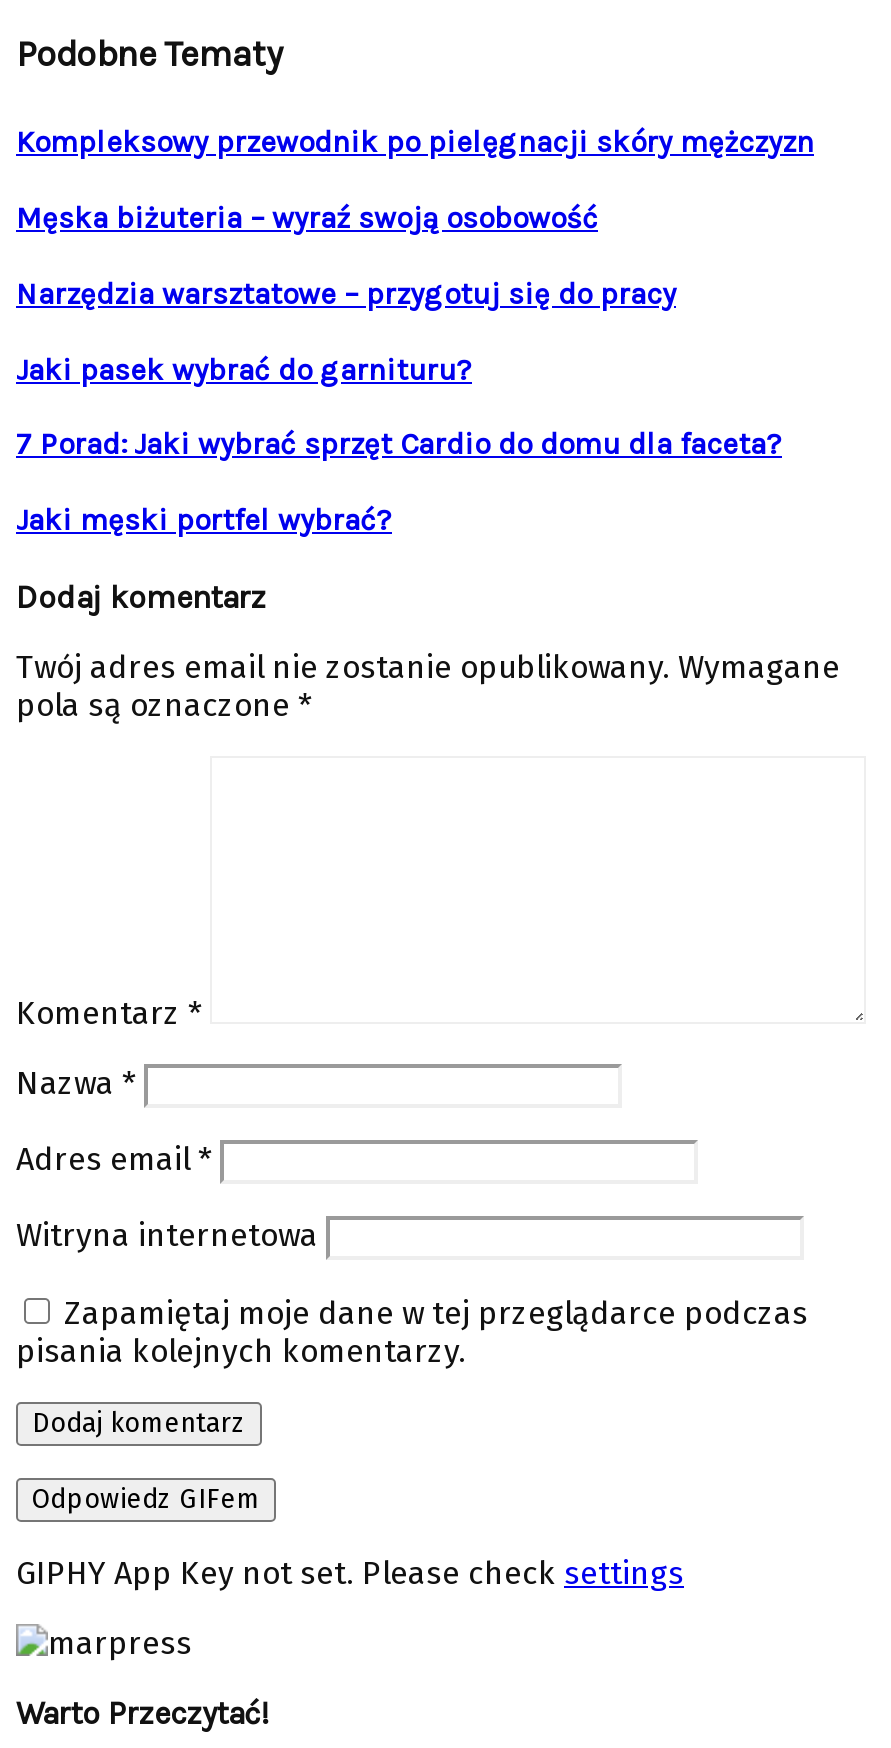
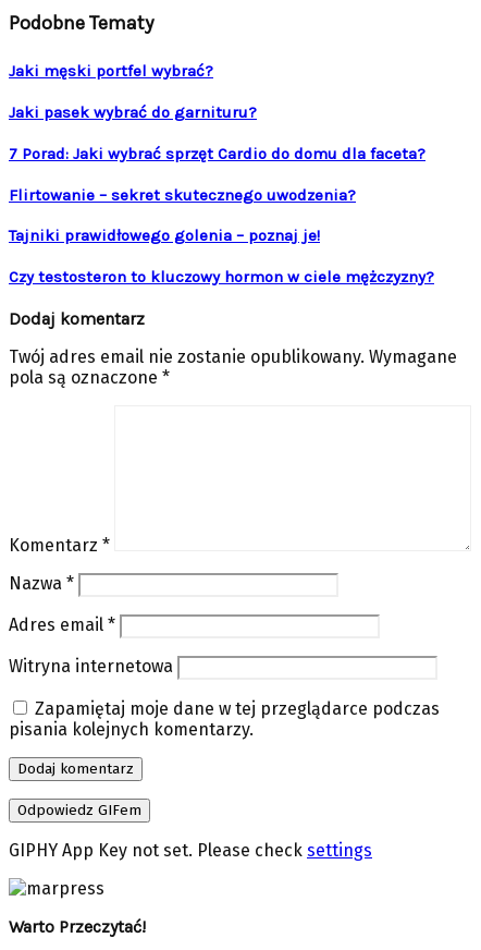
[16,123,814,311] Kompleksowy przewodnik po pielęgnacji skóry mężczyzn | Męska biżuteria – wyraź swoją osobowość | Narzędzia warsztatowe – przygotuj się do pracy -> none
moved [16,351,782,463] -> [9,102,425,163]: Jaki pasek wybrać do garnituru? | 7 Porad: Jaki wybrać sprzęt Cardio do domu dla faceta?
none -> [9,185,434,287] Flirtowanie – sekret skutecznego uwodzenia? | Tajniki prawidłowego golenia – poznaj je! | Czy testosteron to kluczowy hormon w ciele mężczyzny?
moved [16,503,392,539] -> [9,61,213,80]: Jaki męski portfel wybrać?

